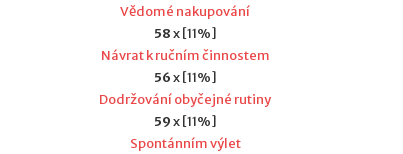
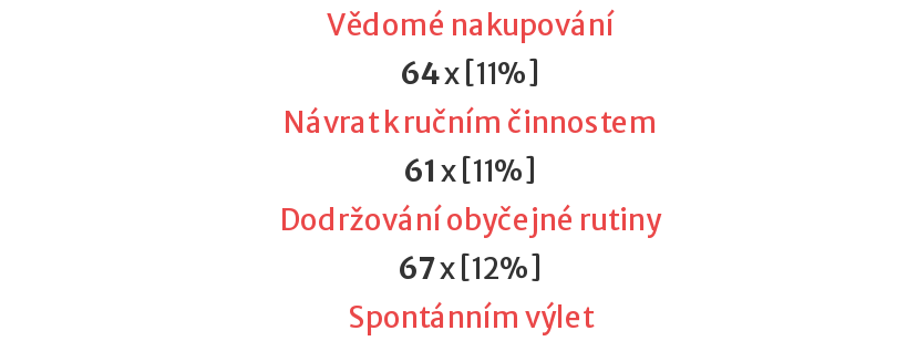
[153,25,216,42] 58x [11%] -> [400,54,542,92] 64x [11%]
[153,69,216,86] 56 x [11%] -> [403,152,538,190] 61 x [11%]
[153,113,216,130] 59x [11%] -> [398,249,544,287] 67x [12%]

